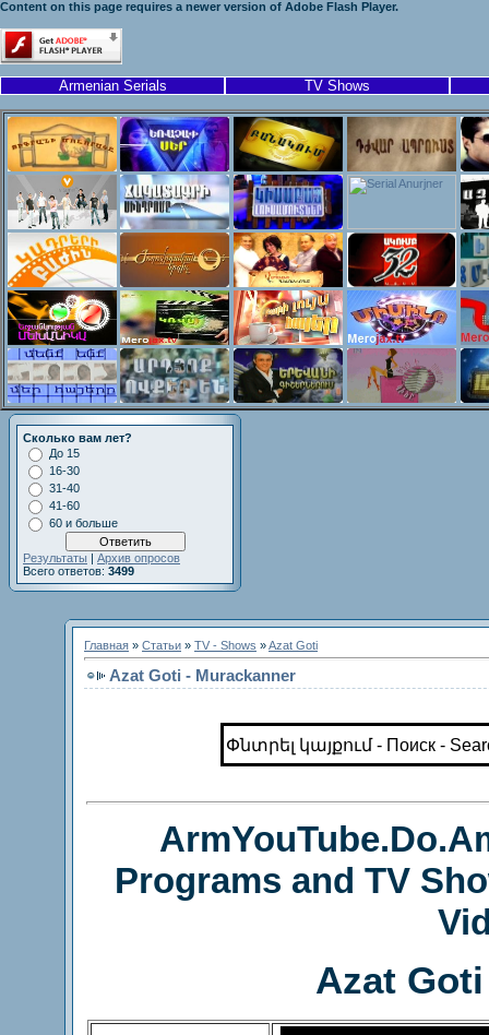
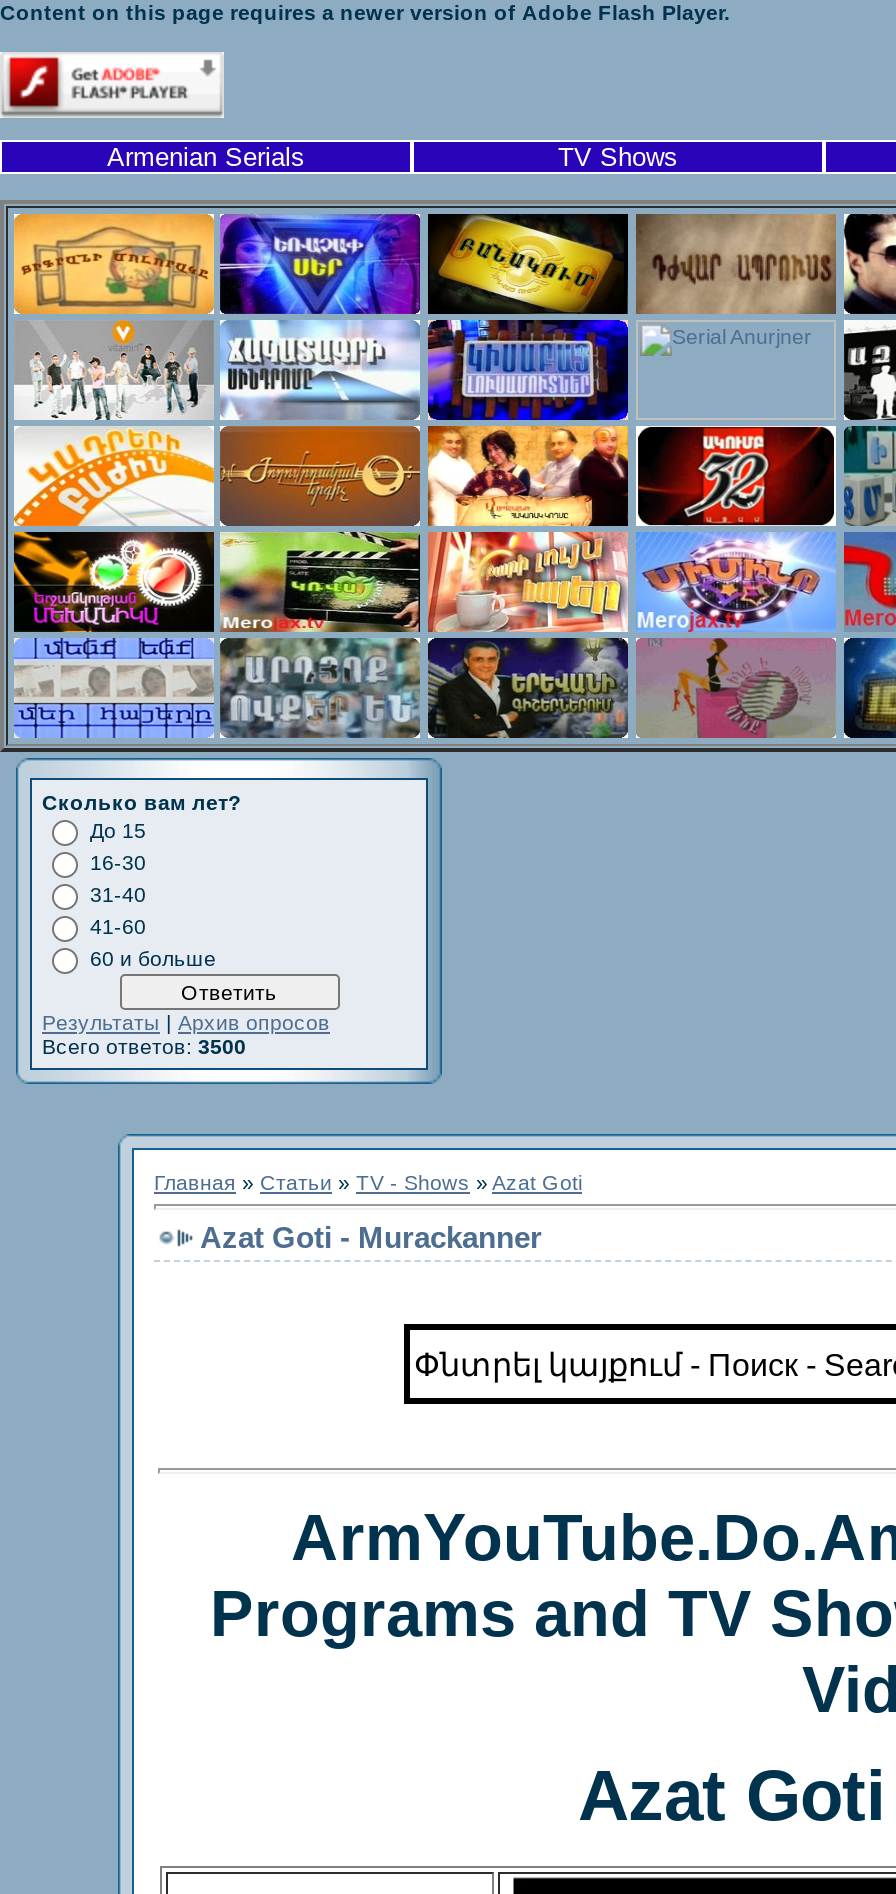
[23,564,134,577] Всего ответов:3499 -> [42,1034,246,1058] Всего ответов:3500

